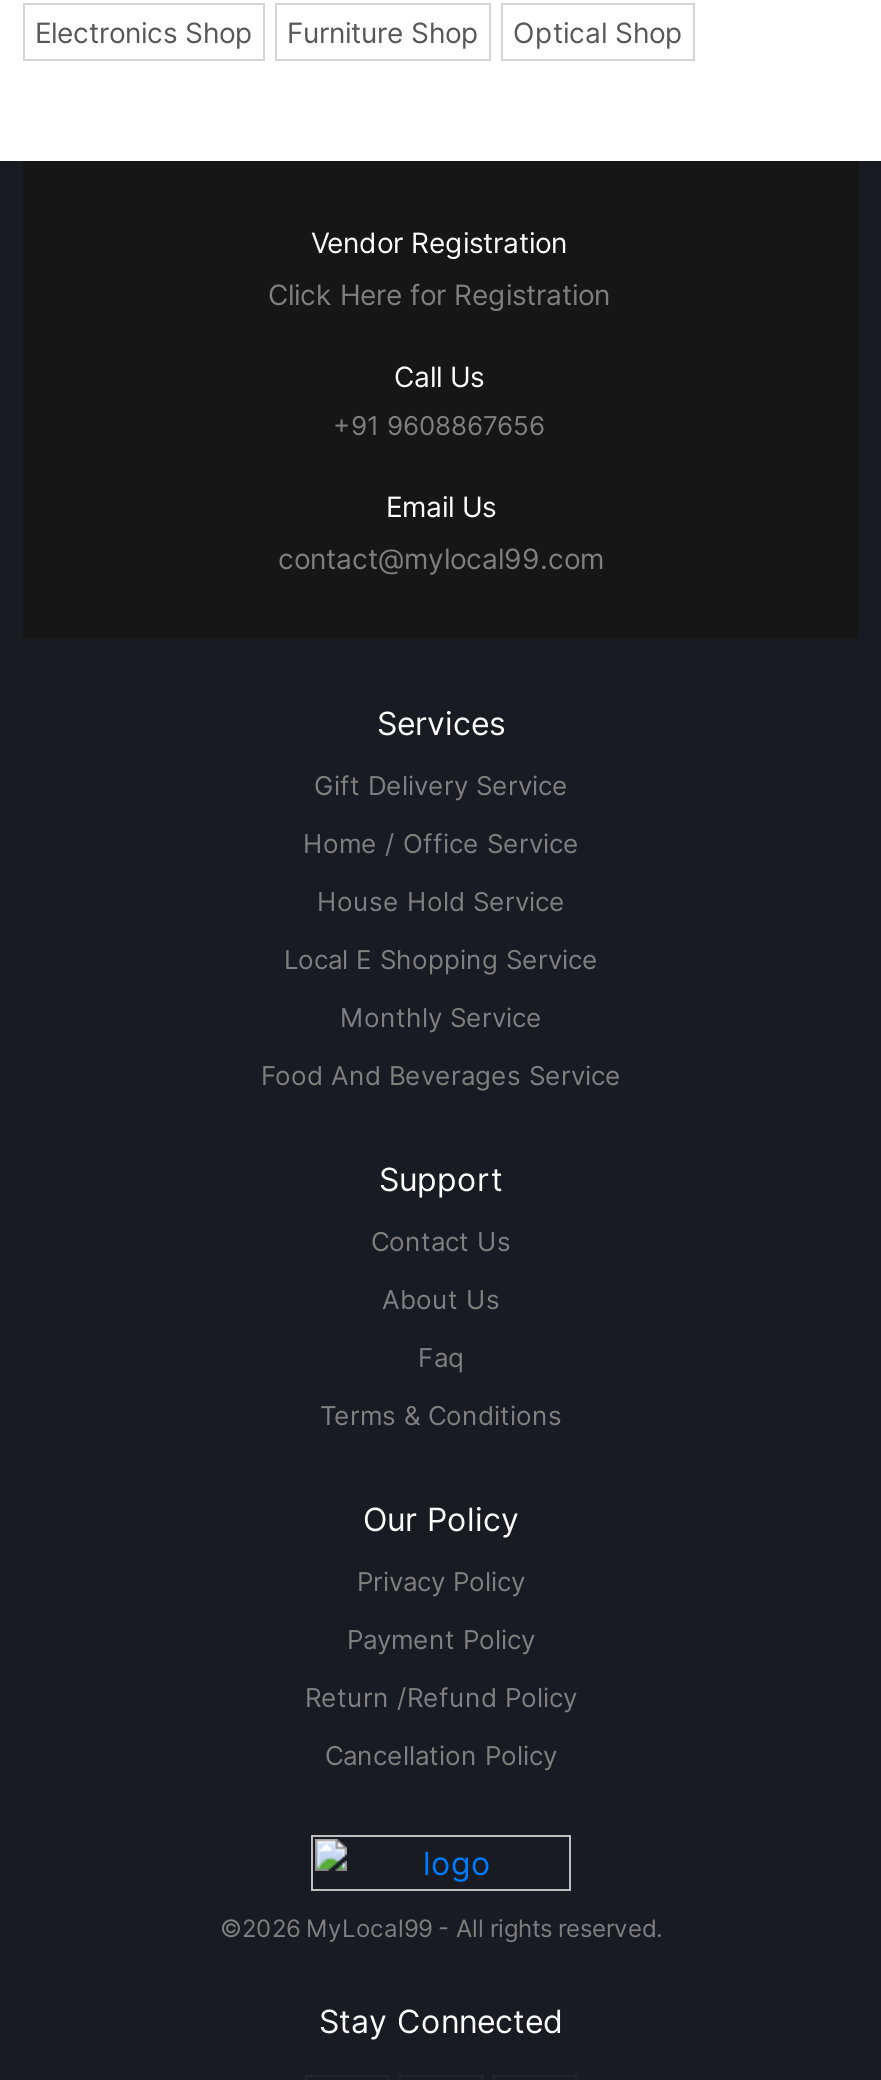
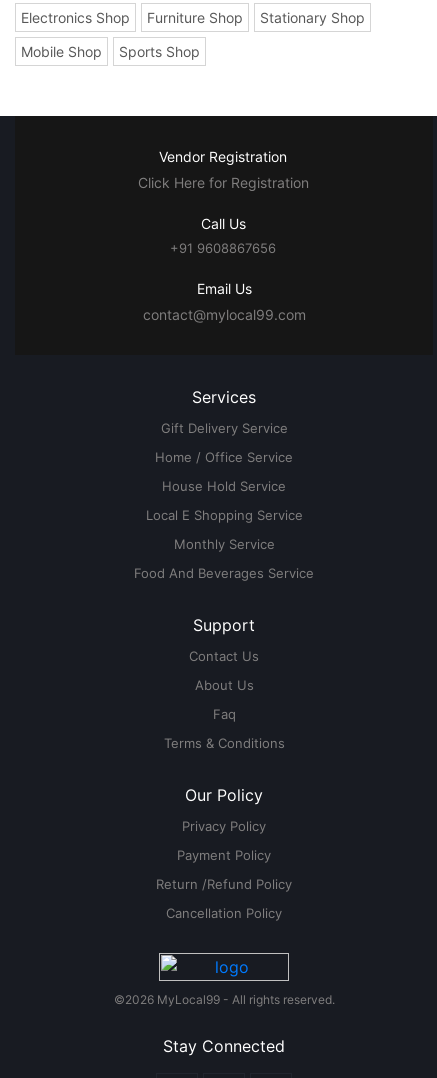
[513,15,683,49] Optical Shop -> [21,9,365,60] Stationary Shop | Mobile Shop | Sports Shop

